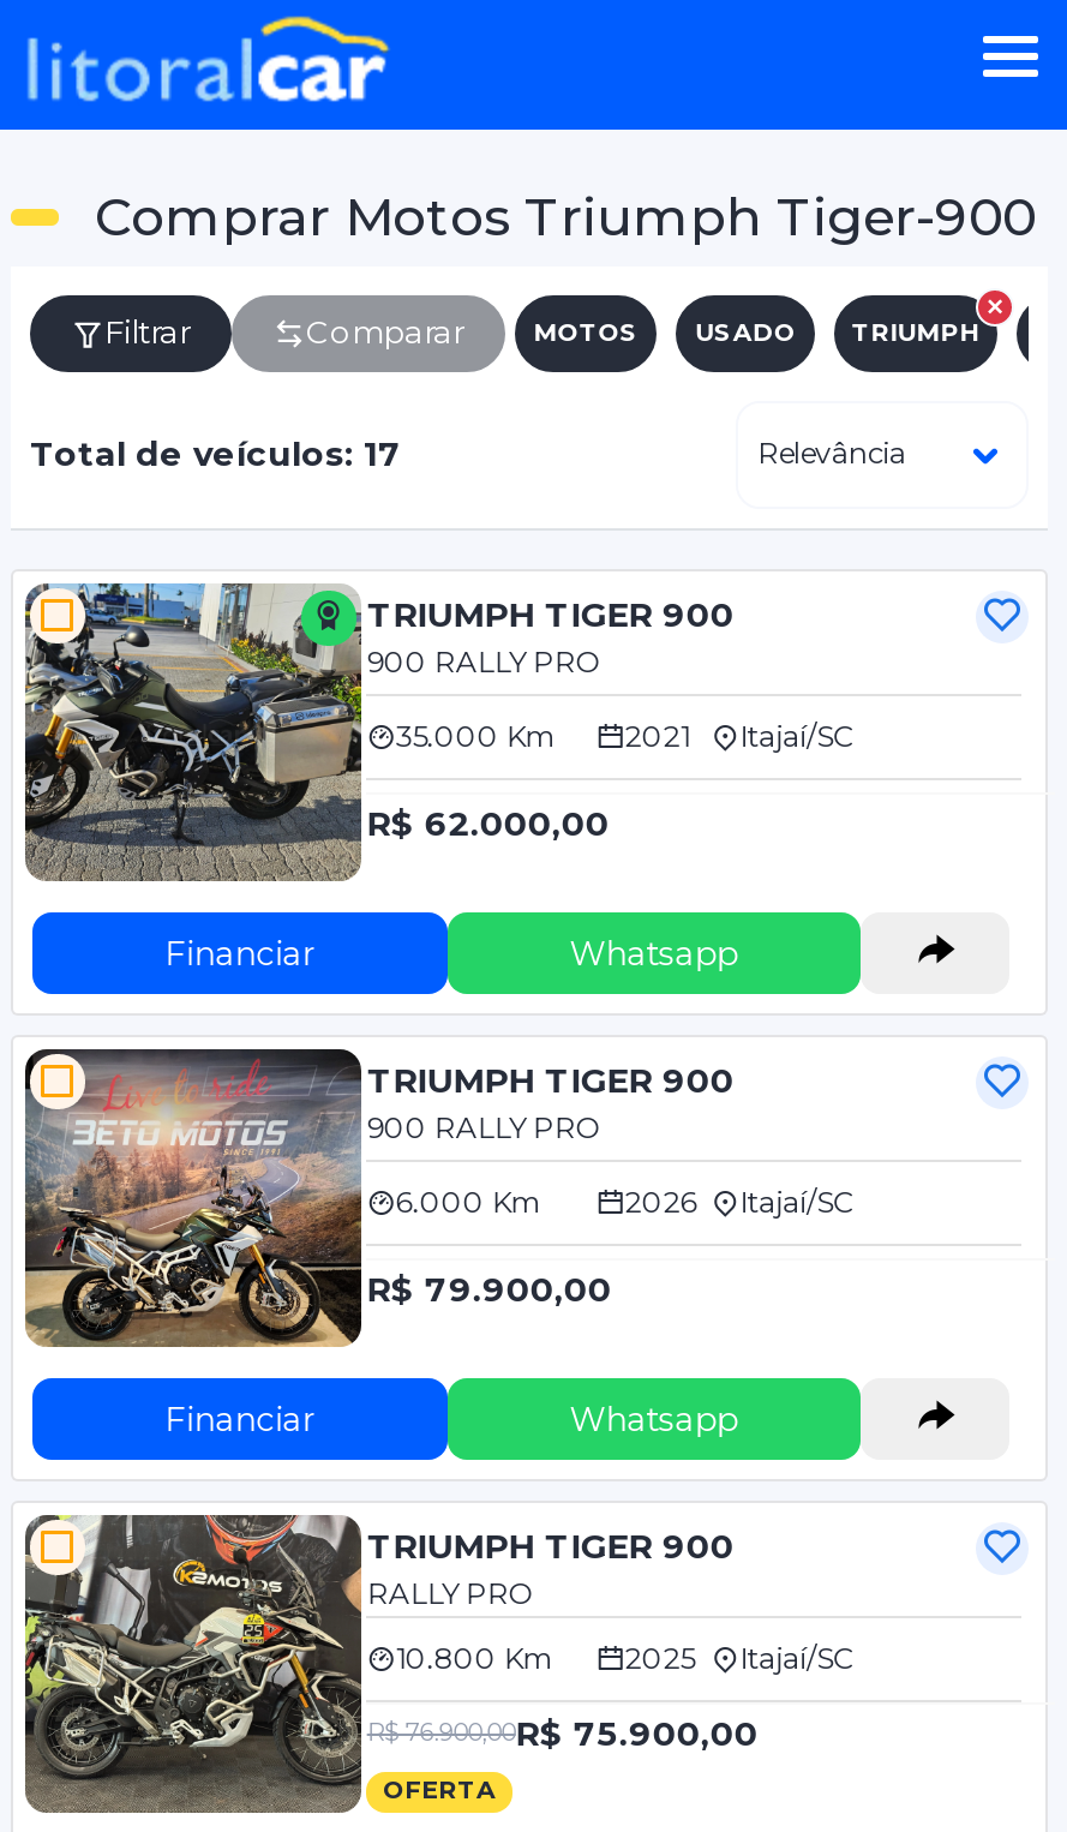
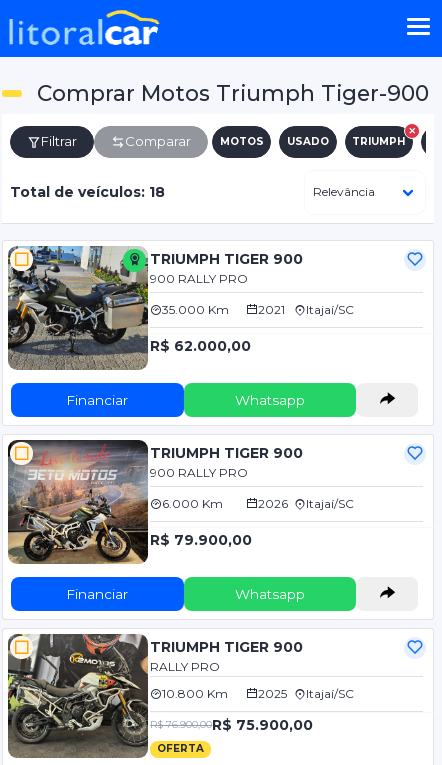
[30,431,402,474] Total de veículos: 17 -> [10,182,165,200] Total de veículos: 18

